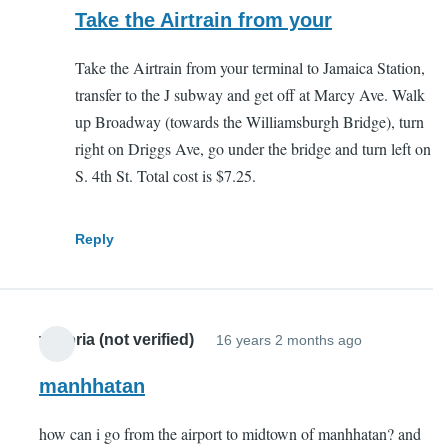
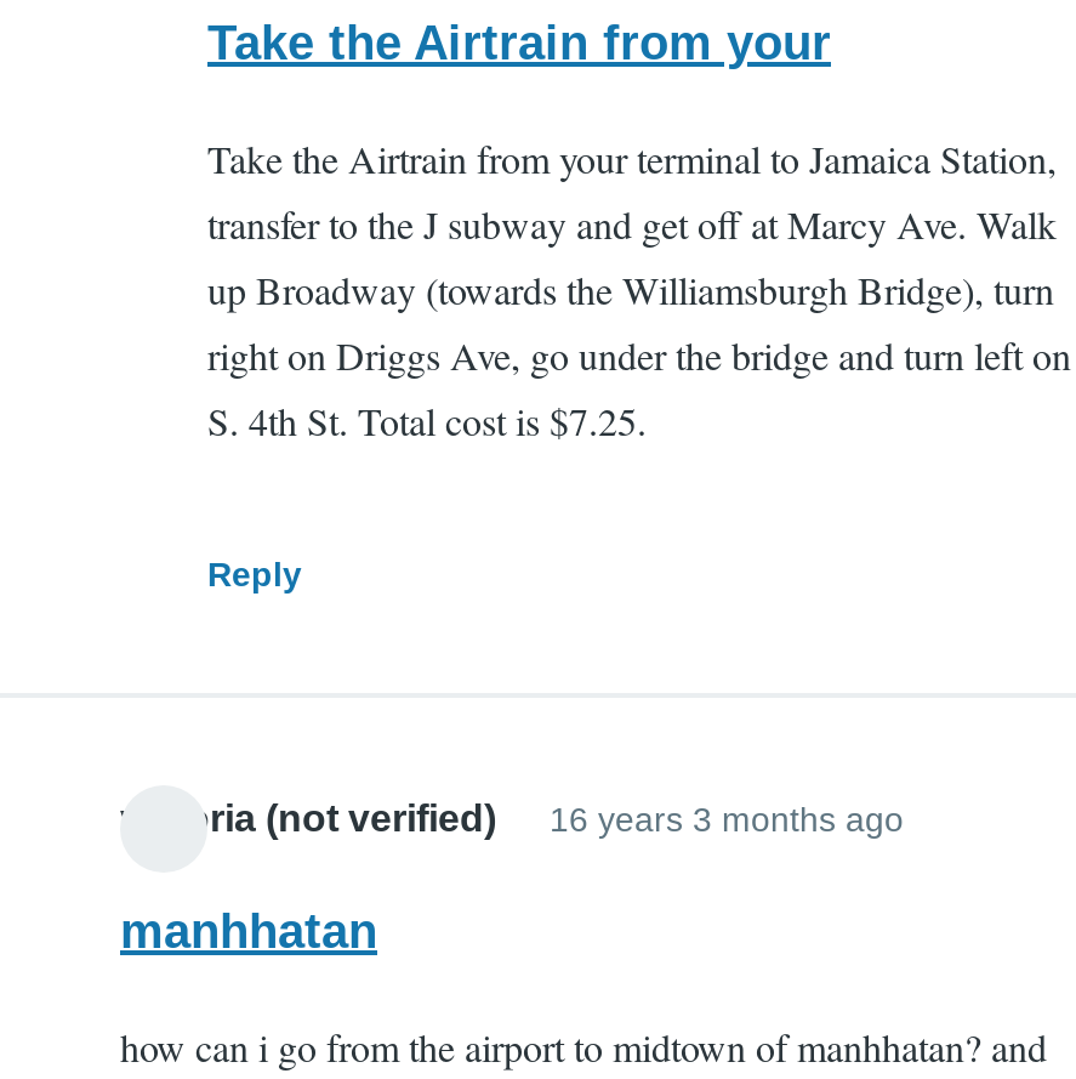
[216,331,362,347] 16 years 2 months ago -> [550,799,904,837] 16 years 3 months ago

